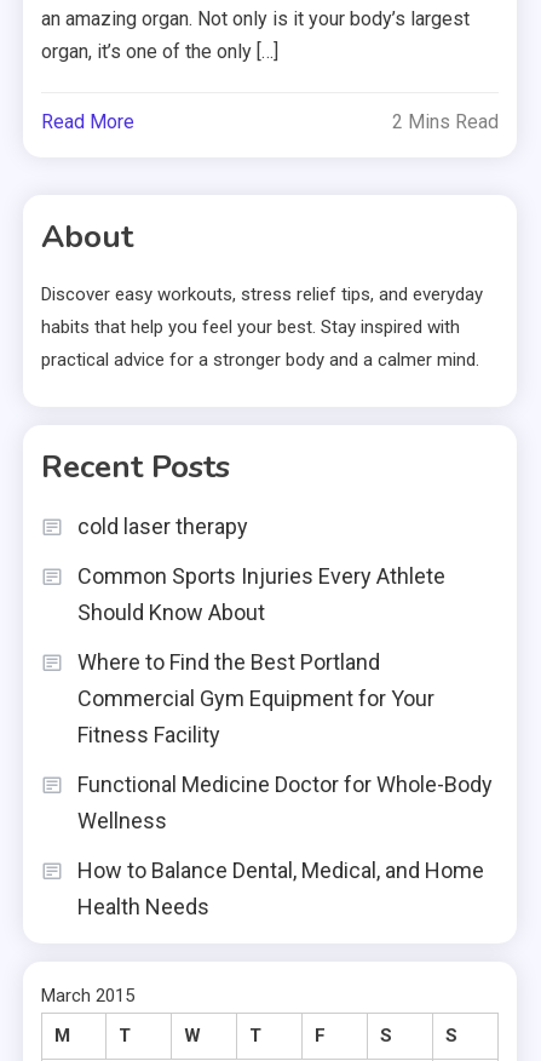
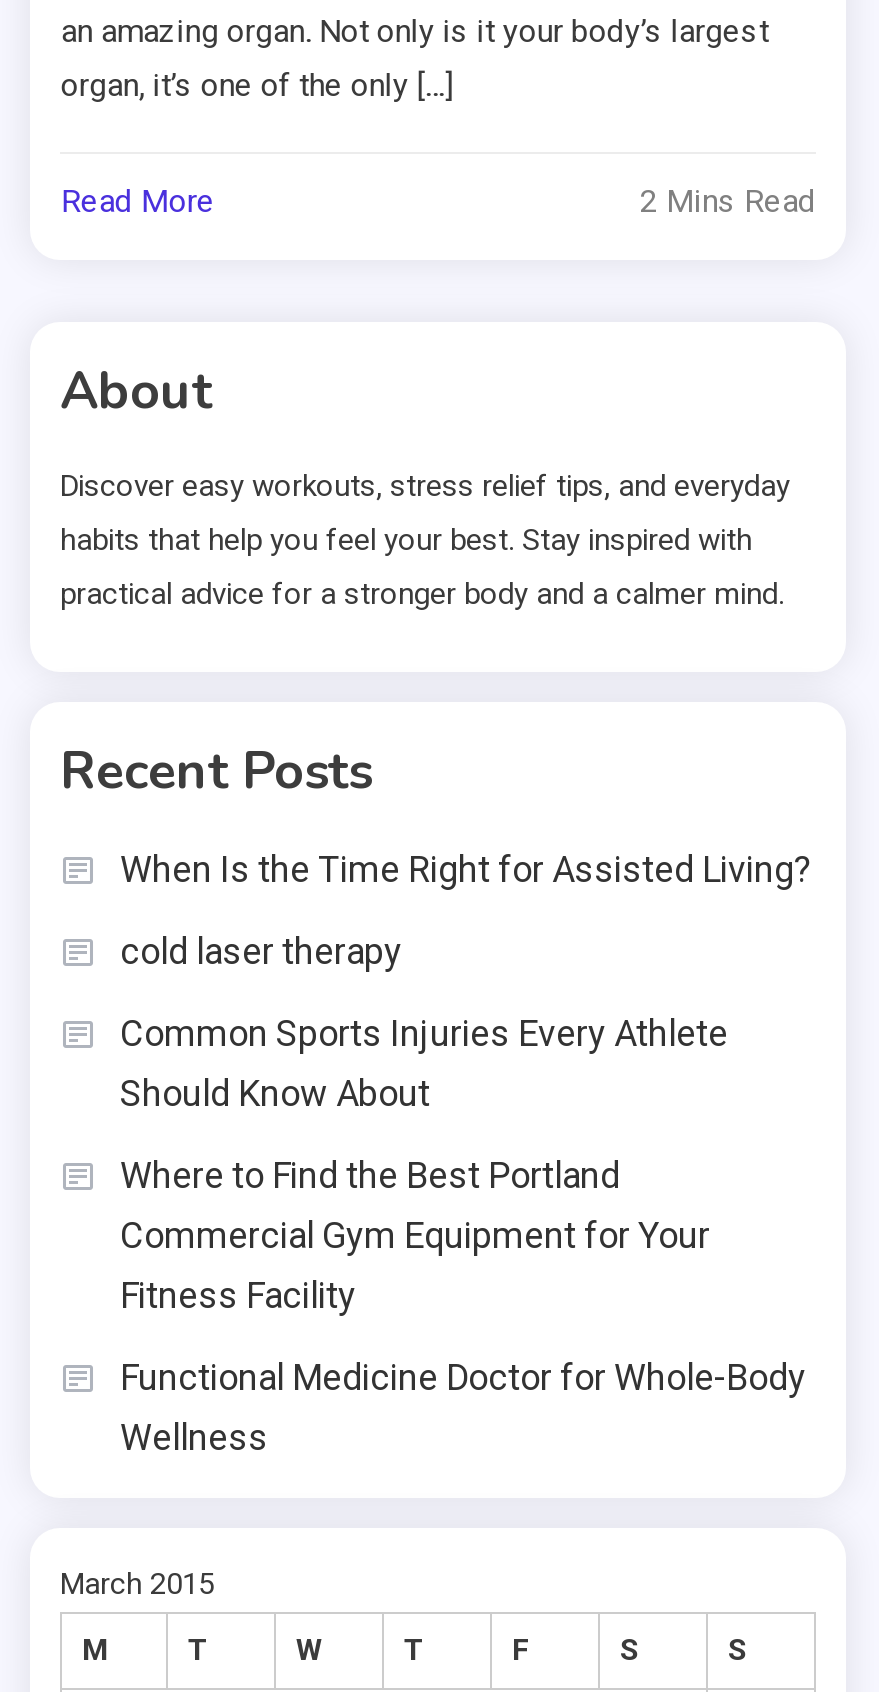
none -> [120,848,812,890] When Is the Time Right for Assisted Living?
moved [77,514,493,833] -> [120,930,806,1458]: cold laser therapy | Common Sports Injuries Every Athlete | Should Know About | Where to Find the Best Portland | Commercial Gym Equipment for Your | Fitness Facility | Functional Medicine Doctor for Whole-Body | Wellness
[77,858,484,919] How to Balance Dental, Medical, and Home | Health Needs -> none

